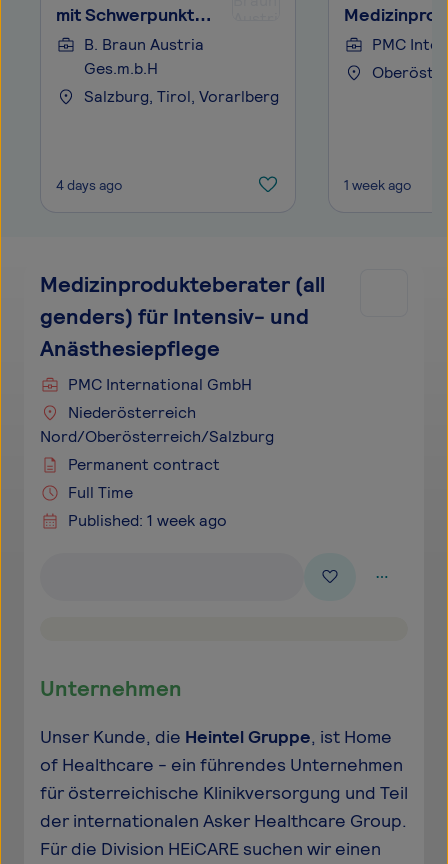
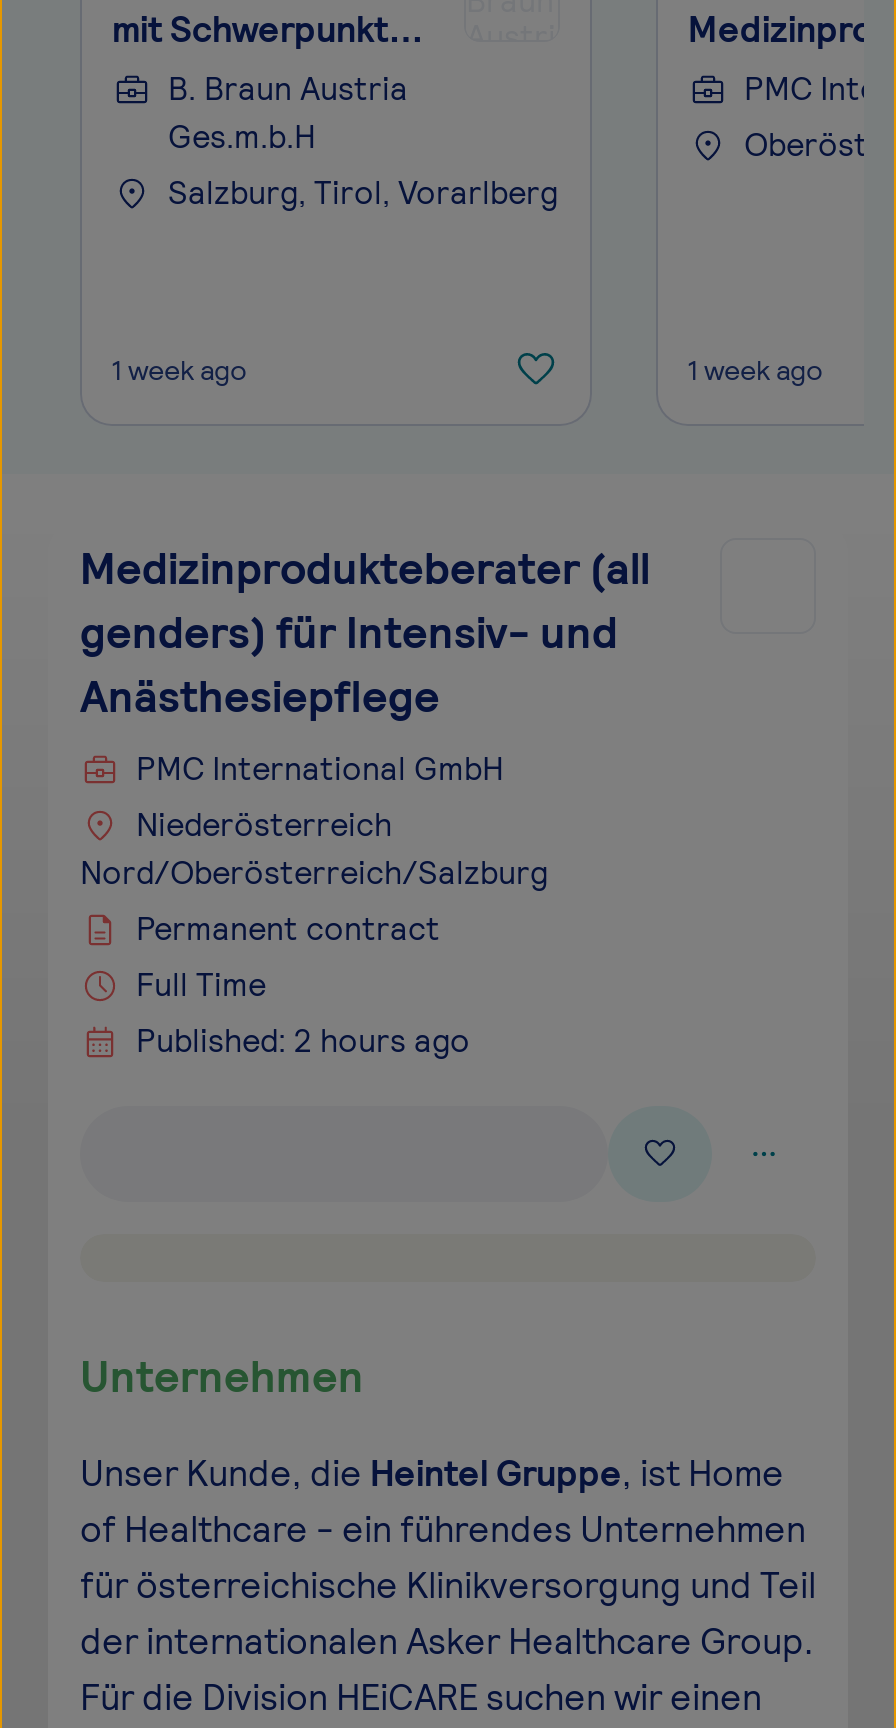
[56,176,122,194] 4 days ago -> [112,352,246,388] 1 week ago
[68,510,227,531] Published: 1 week ago -> [136,1020,470,1062] Published: 2 hours ago

